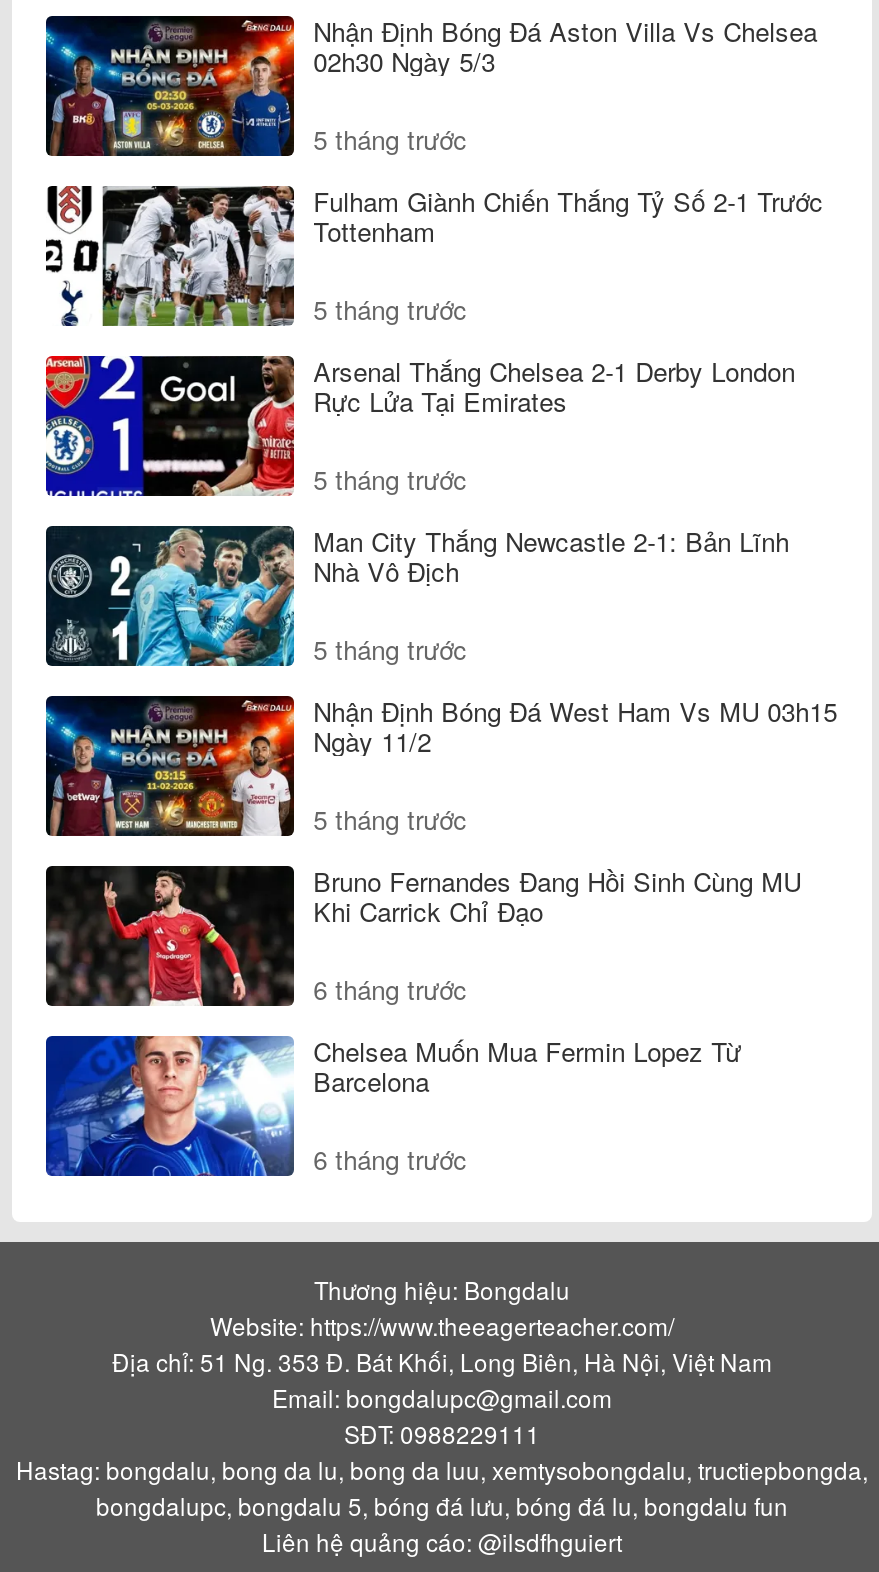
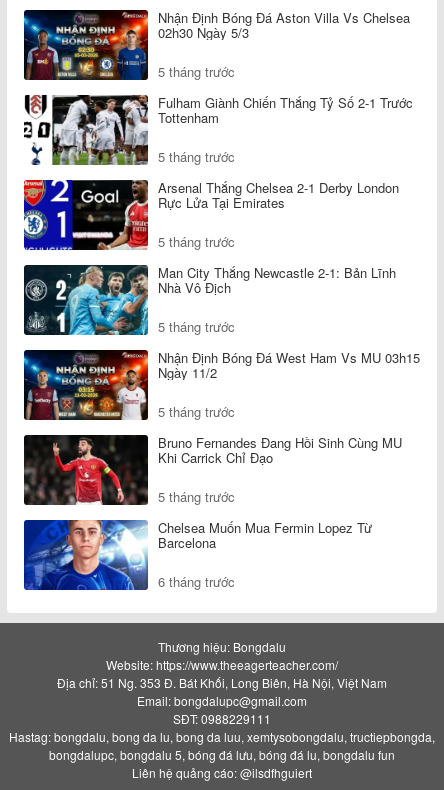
[313,971,467,1009] 6 tháng trước -> [158,487,235,506] 5 tháng trước

